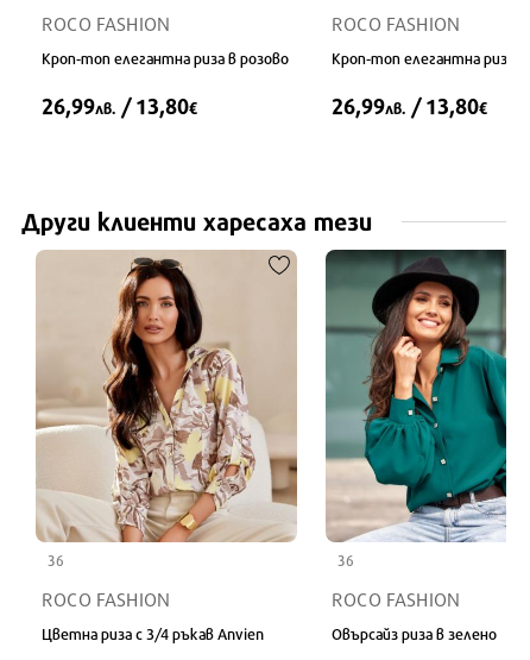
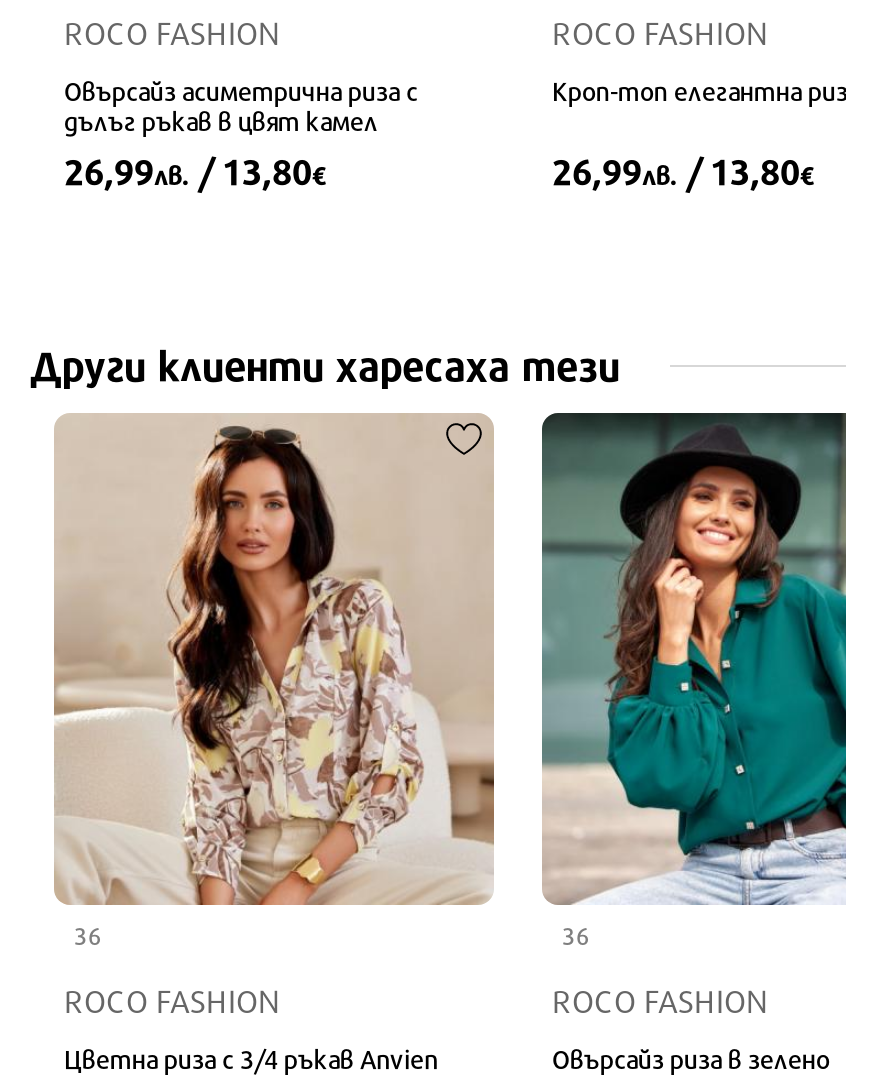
[42,49,289,68] Кроп-топ елегантна риза в розово -> [64,76,418,138] Овърсайз асиметрична риза с | дълъг ръкав в цвят камел

